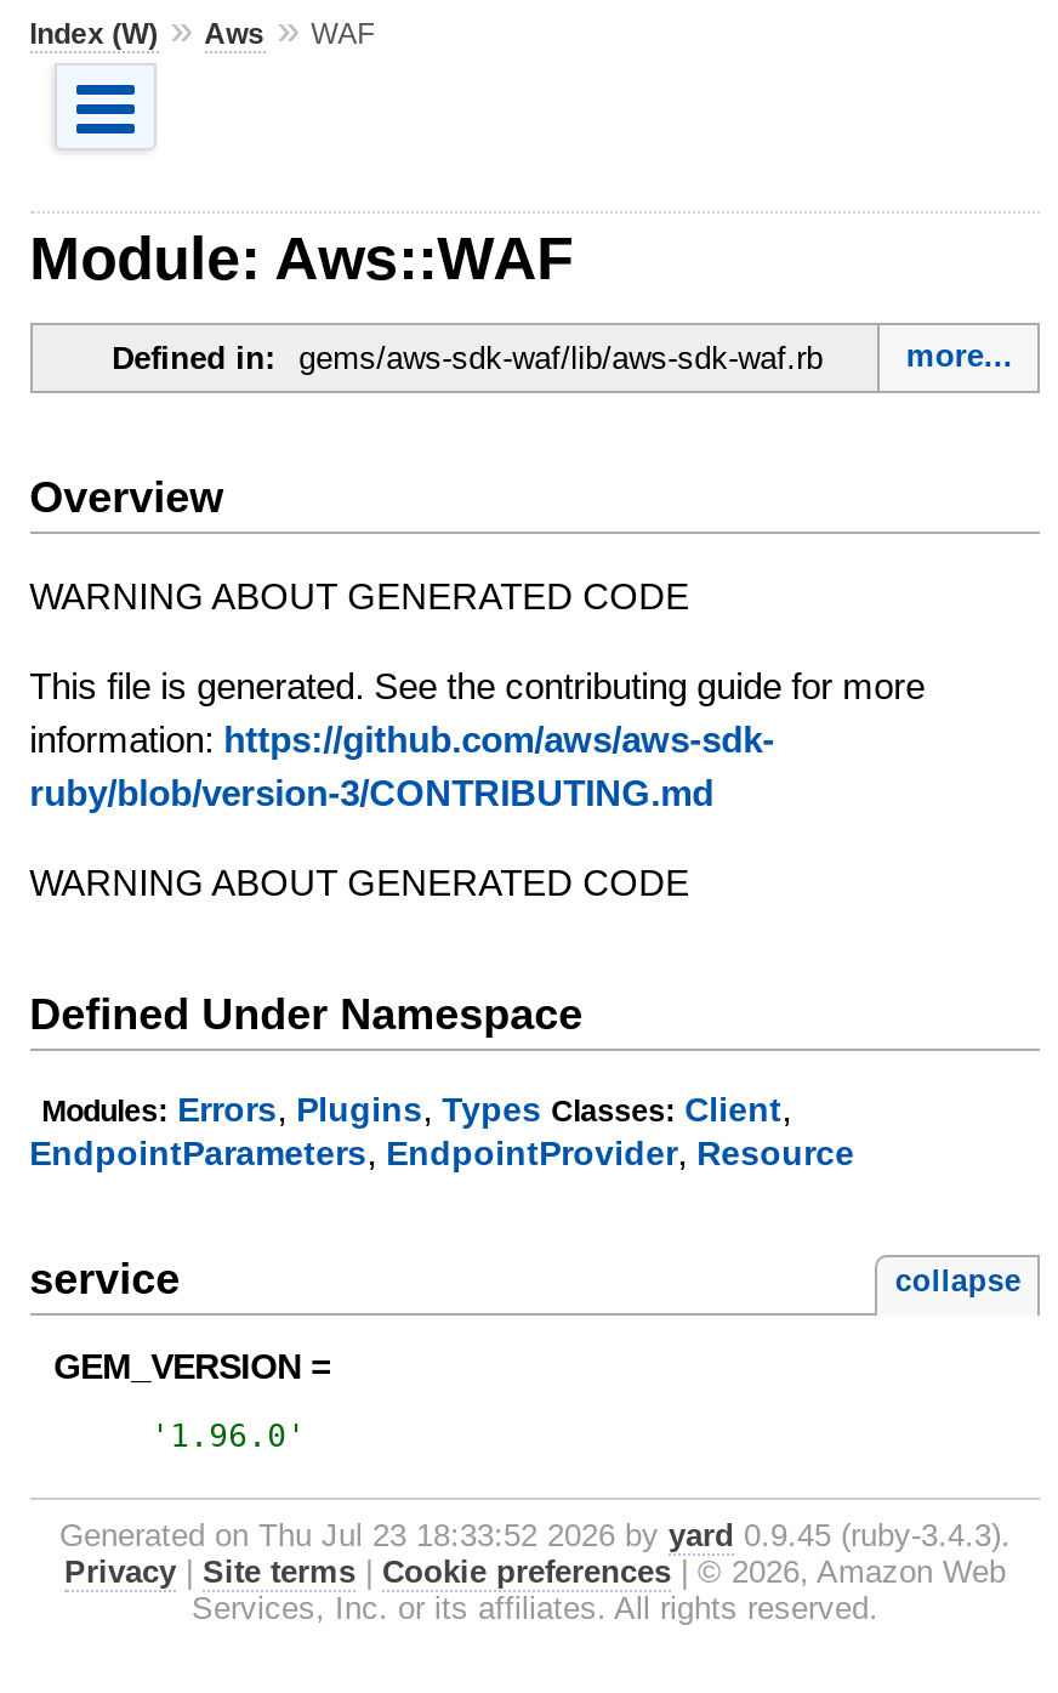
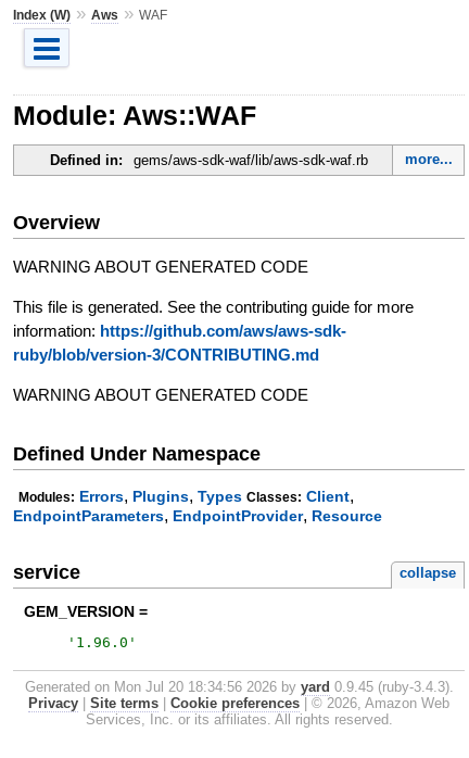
[59,1517,1011,1553] Generated on Thu Jul 23 18:33:52 2026 by yard 0.9.45 (ruby-3.4.3). -> [24,679,453,695] Generated on Mon Jul 20 18:34:56 2026 by yard 0.9.45 (ruby-3.4.3).

